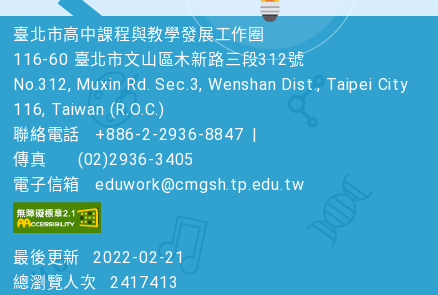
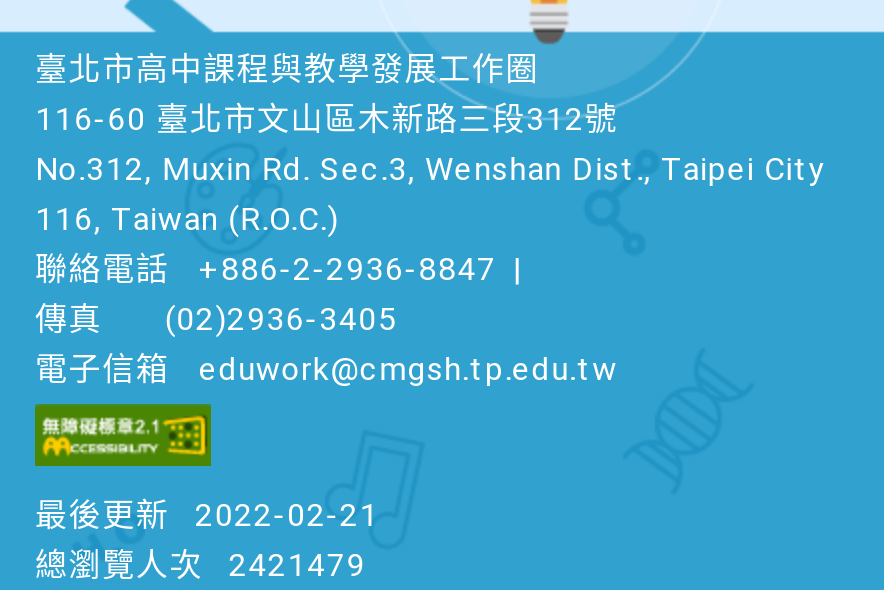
[13,273,178,292] 總瀏覽人次 2417413 -> [35,546,366,584] 總瀏覽人次 2421479

